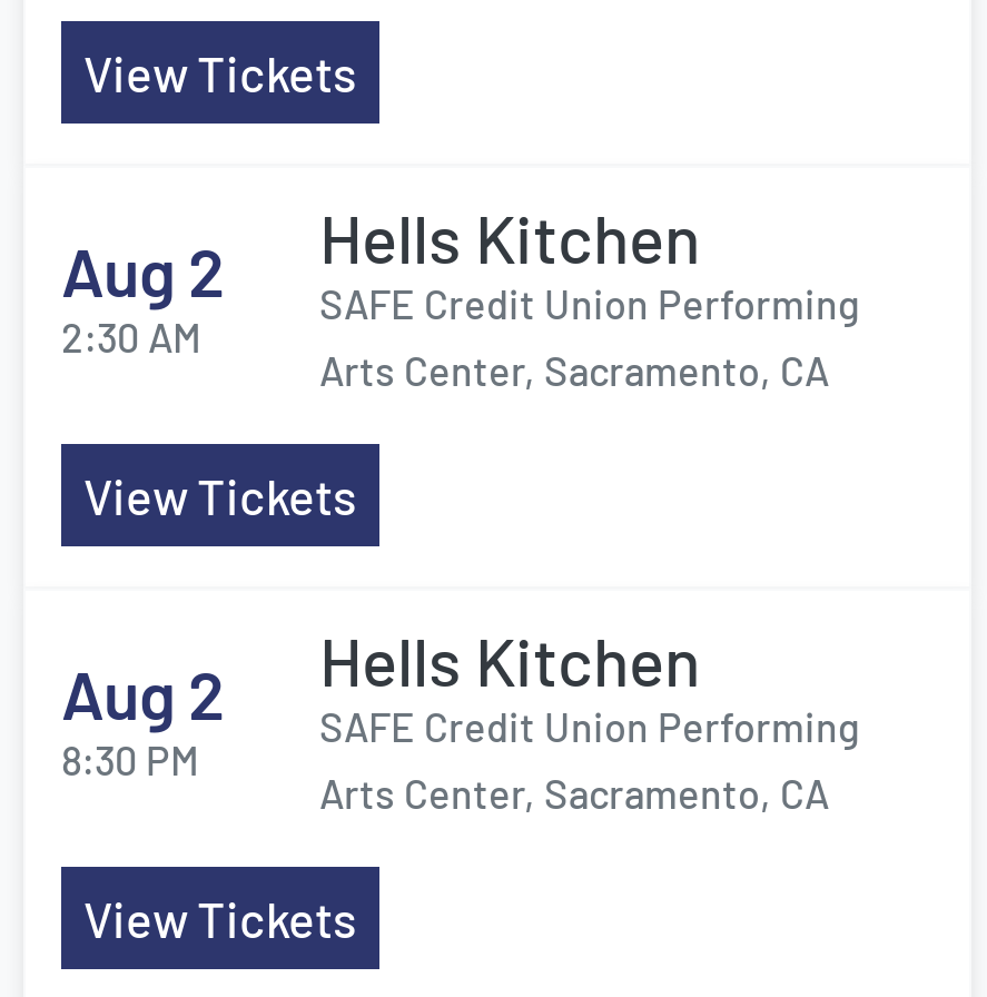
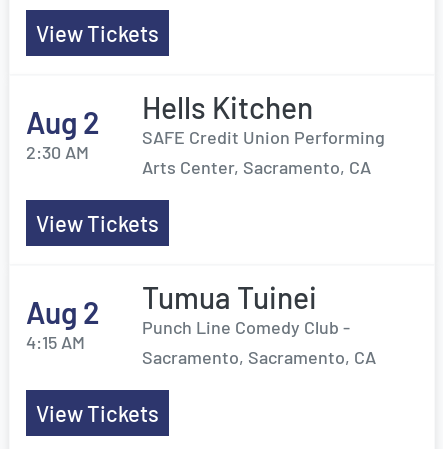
[319,620,860,818] Hells Kitchen | SAFE Credit Union Performing | Arts Center, Sacramento, CA -> [142,279,376,368] Tumua Tuinei | Punch Line Comedy Club - | Sacramento, Sacramento, CA
[61,736,199,784] 8:30 PM -> [26,331,85,353] 4:15 AM

